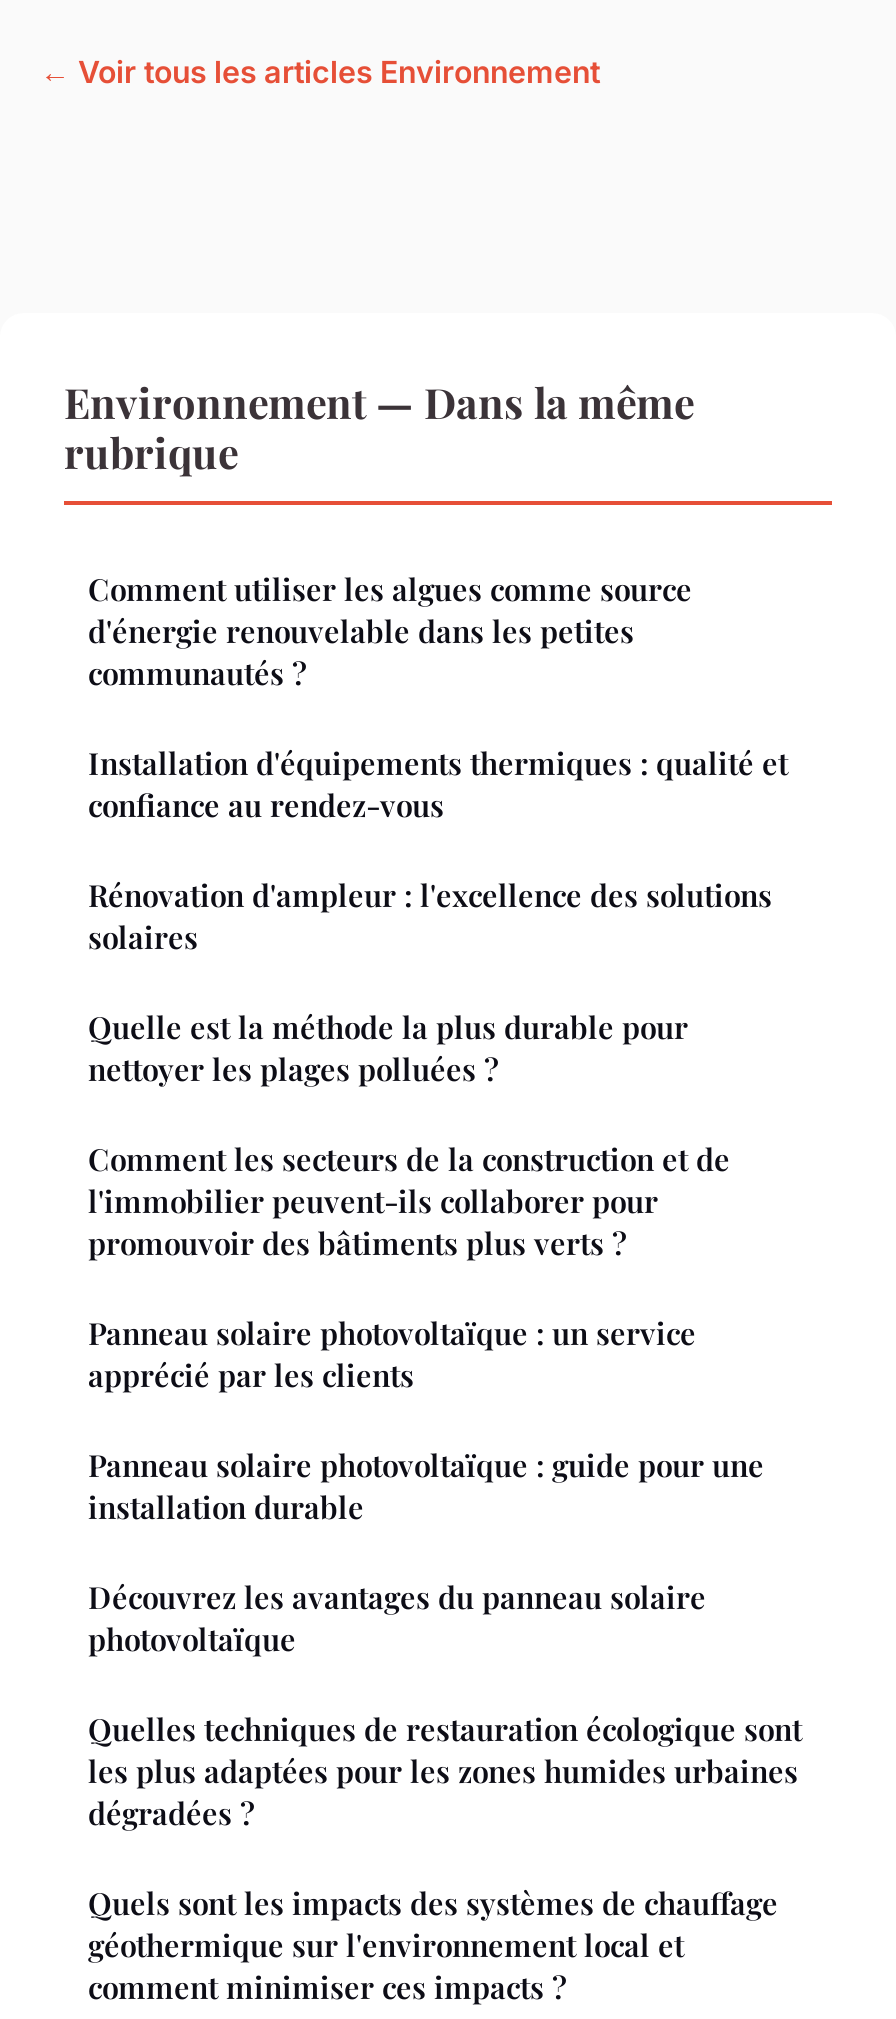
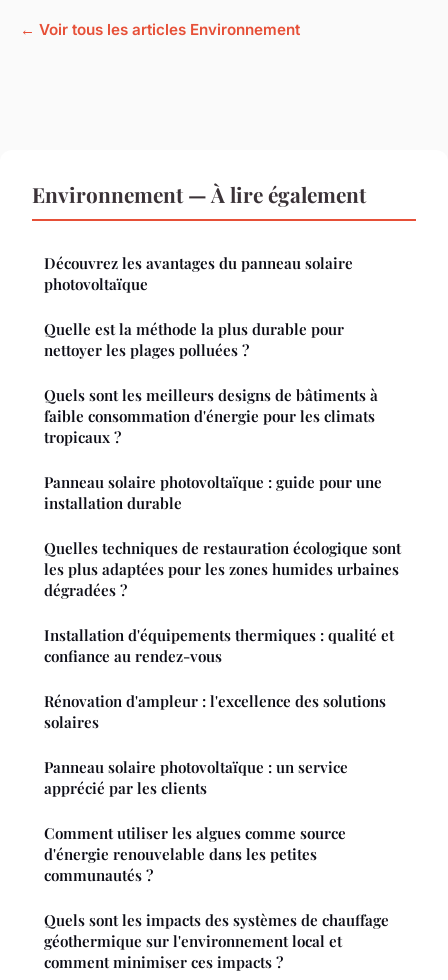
[64,373,694,479] Environnement — Dans la même | rubrique -> [32,180,378,447] Environnement — À lire également | Quels sont les meilleurs designs de bâtiments à | faible consommation d'énergie pour les climats | tropicaux ?
moved [88,569,692,693] -> [44,823,346,885]: Comment utiliser les algues comme source | d'énergie renouvelable dans les petites | communautés ?
moved [88,743,788,957] -> [44,625,394,732]: Installation d'équipements thermiques : qualité et | confiance au rendez-vous | Rénovation d'ampleur : l'excellence des solutions | solaires
moved [88,1007,688,1089] -> [44,319,344,360]: Quelle est la méthode la plus durable pour | nettoyer les plages polluées ?
[88,1139,730,1263] Comment les secteurs de la construction et de | l'immobilier peuvent-ils collaborer pour | promouvoir des bâtiments plus verts ? -> none
moved [88,1313,696,1395] -> [44,757,348,798]: Panneau solaire photovoltaïque : un service | apprécié par les clients
moved [88,1445,802,1833] -> [44,472,401,600]: Panneau solaire photovoltaïque : guide pour une | installation durable | Quelles techniques de restauration écologique sont | les plus adaptées pour les zones humides urbaines | dégradées ?
moved [88,1577,706,1659] -> [44,253,353,294]: Découvrez les avantages du panneau solaire | photovoltaïque

